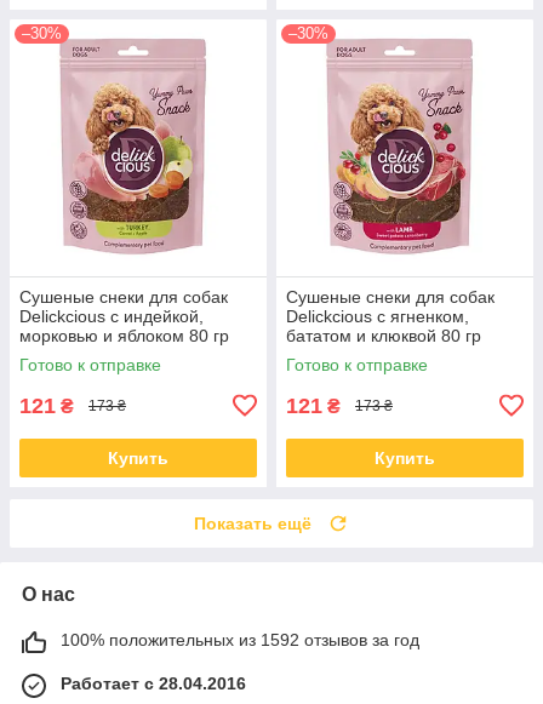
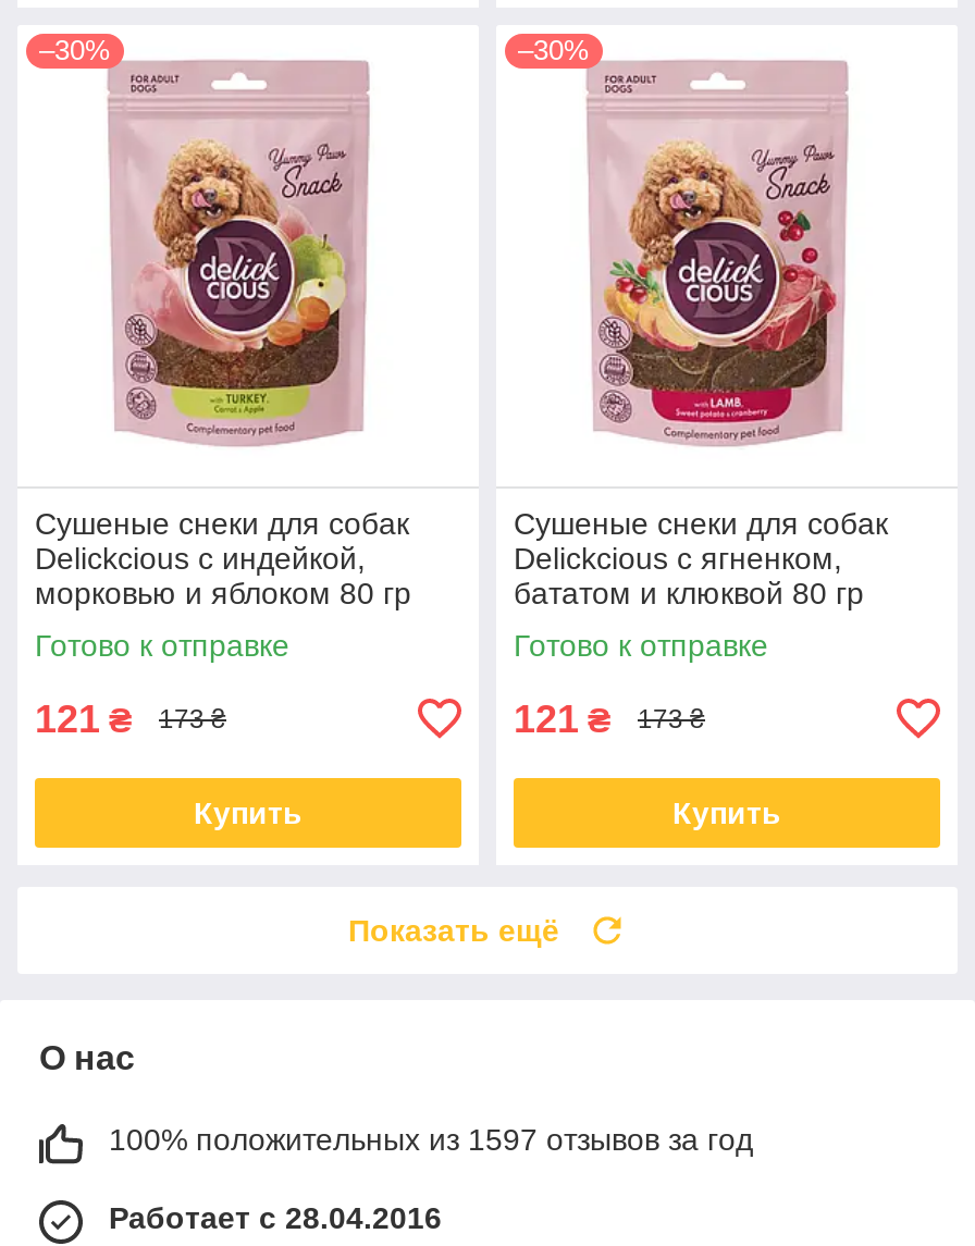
[61,630,419,649] 100% положительных из 1592 отзывов за год -> [109,1122,753,1156] 100% положительных из 1597 отзывов за год

